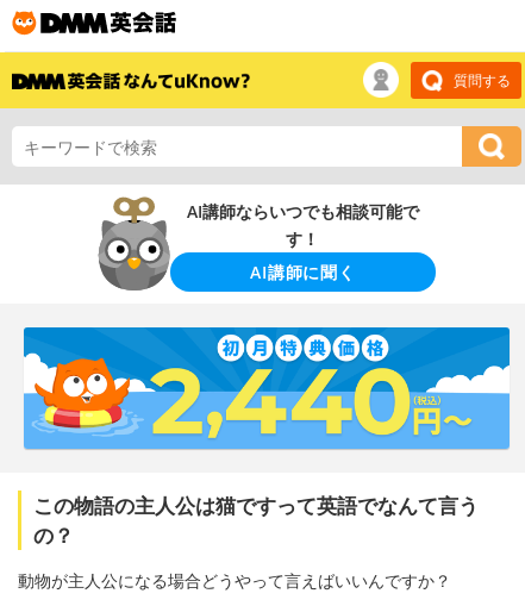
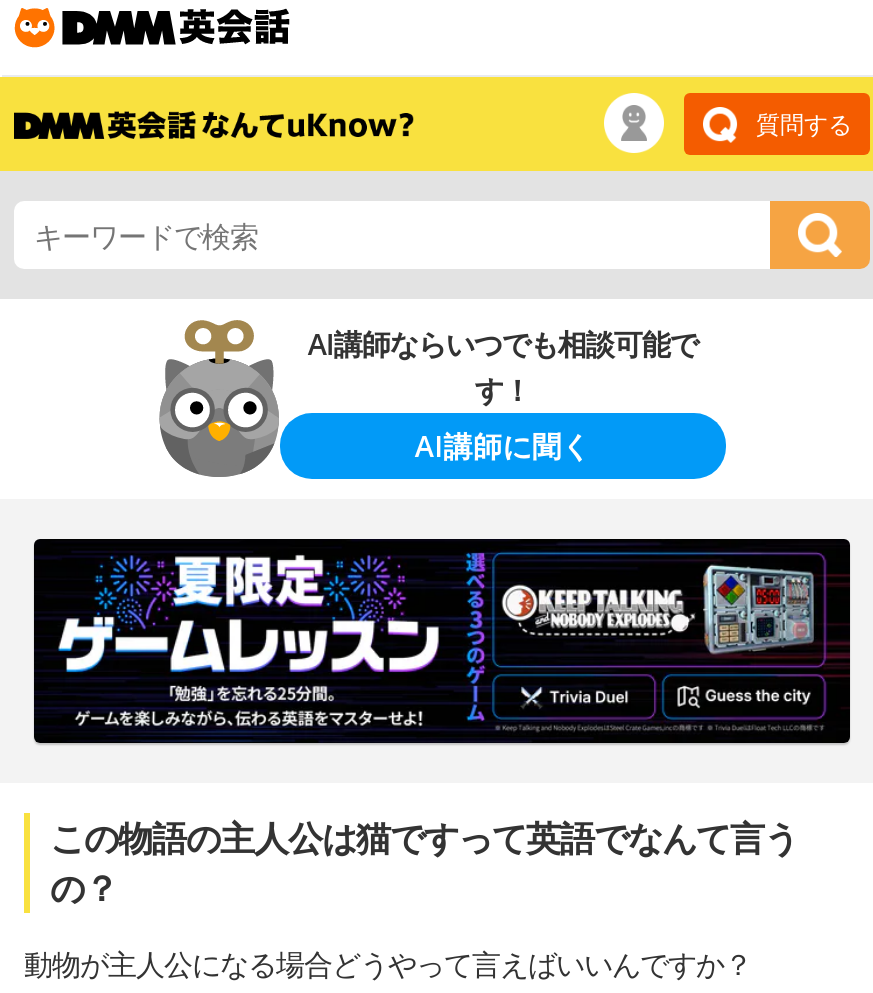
[23,326,511,450] [image] -> [32,537,852,745] [image]

